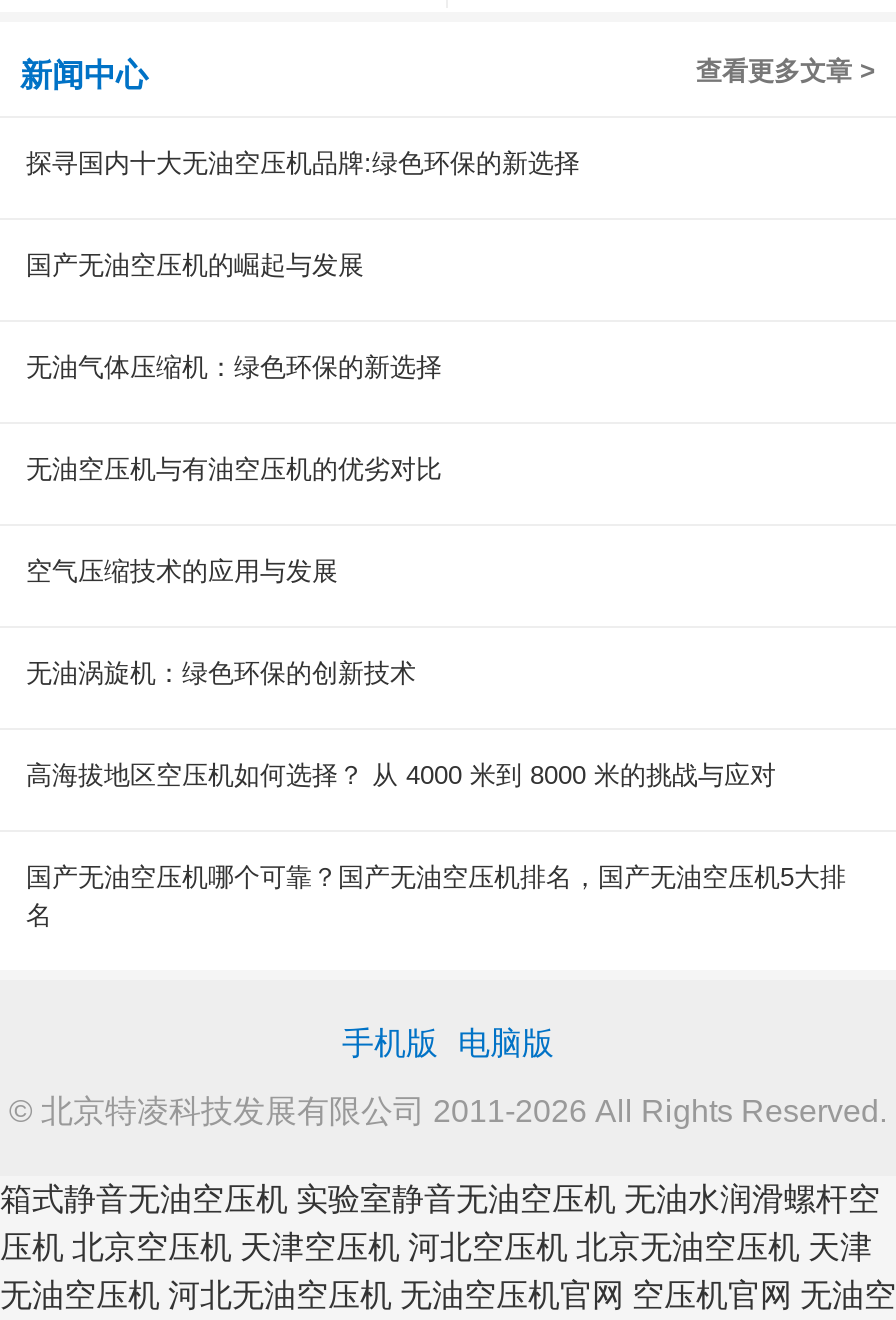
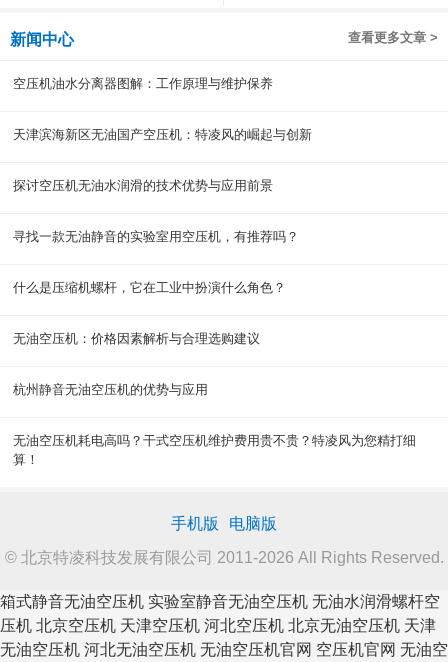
[26,148,580,178] 探寻国内十大无油空压机品牌:绿色环保的新选择 -> [13,76,273,91] 空压机油水分离器图解：工作原理与维护保养
[26,250,364,280] 国产无油空压机的崛起与发展 -> [13,127,312,142] 天津滨海新区无油国产空压机：特凌风的崛起与创新
[26,352,442,382] 无油气体压缩机：绿色环保的新选择 -> [13,178,273,193] 探讨空压机无油水润滑的技术优势与应用前景
[26,454,442,484] 无油空压机与有油空压机的优劣对比 -> [13,229,299,244] 寻找一款无油静音的实验室用空压机，有推荐吗？
[26,556,338,586] 空气压缩技术的应用与发展 -> [13,280,286,295] 什么是压缩机螺杆，它在工业中扮演什么角色？
[26,658,416,688] 无油涡旋机：绿色环保的创新技术 -> [13,331,260,346] 无油空压机：价格因素解析与合理选购建议
[26,760,776,790] 高海拔地区空压机如何选择？ 从 4000 米到 8000 米的挑战与应对 -> [13,382,208,397] 杭州静音无油空压机的优势与应用
[26,862,846,930] 国产无油空压机哪个可靠？国产无油空压机排名，国产无油空压机5大排 | 名 -> [13,433,416,467] 无油空压机耗电高吗？干式空压机维护费用贵不贵？特凌风为您精打细 | 算！

